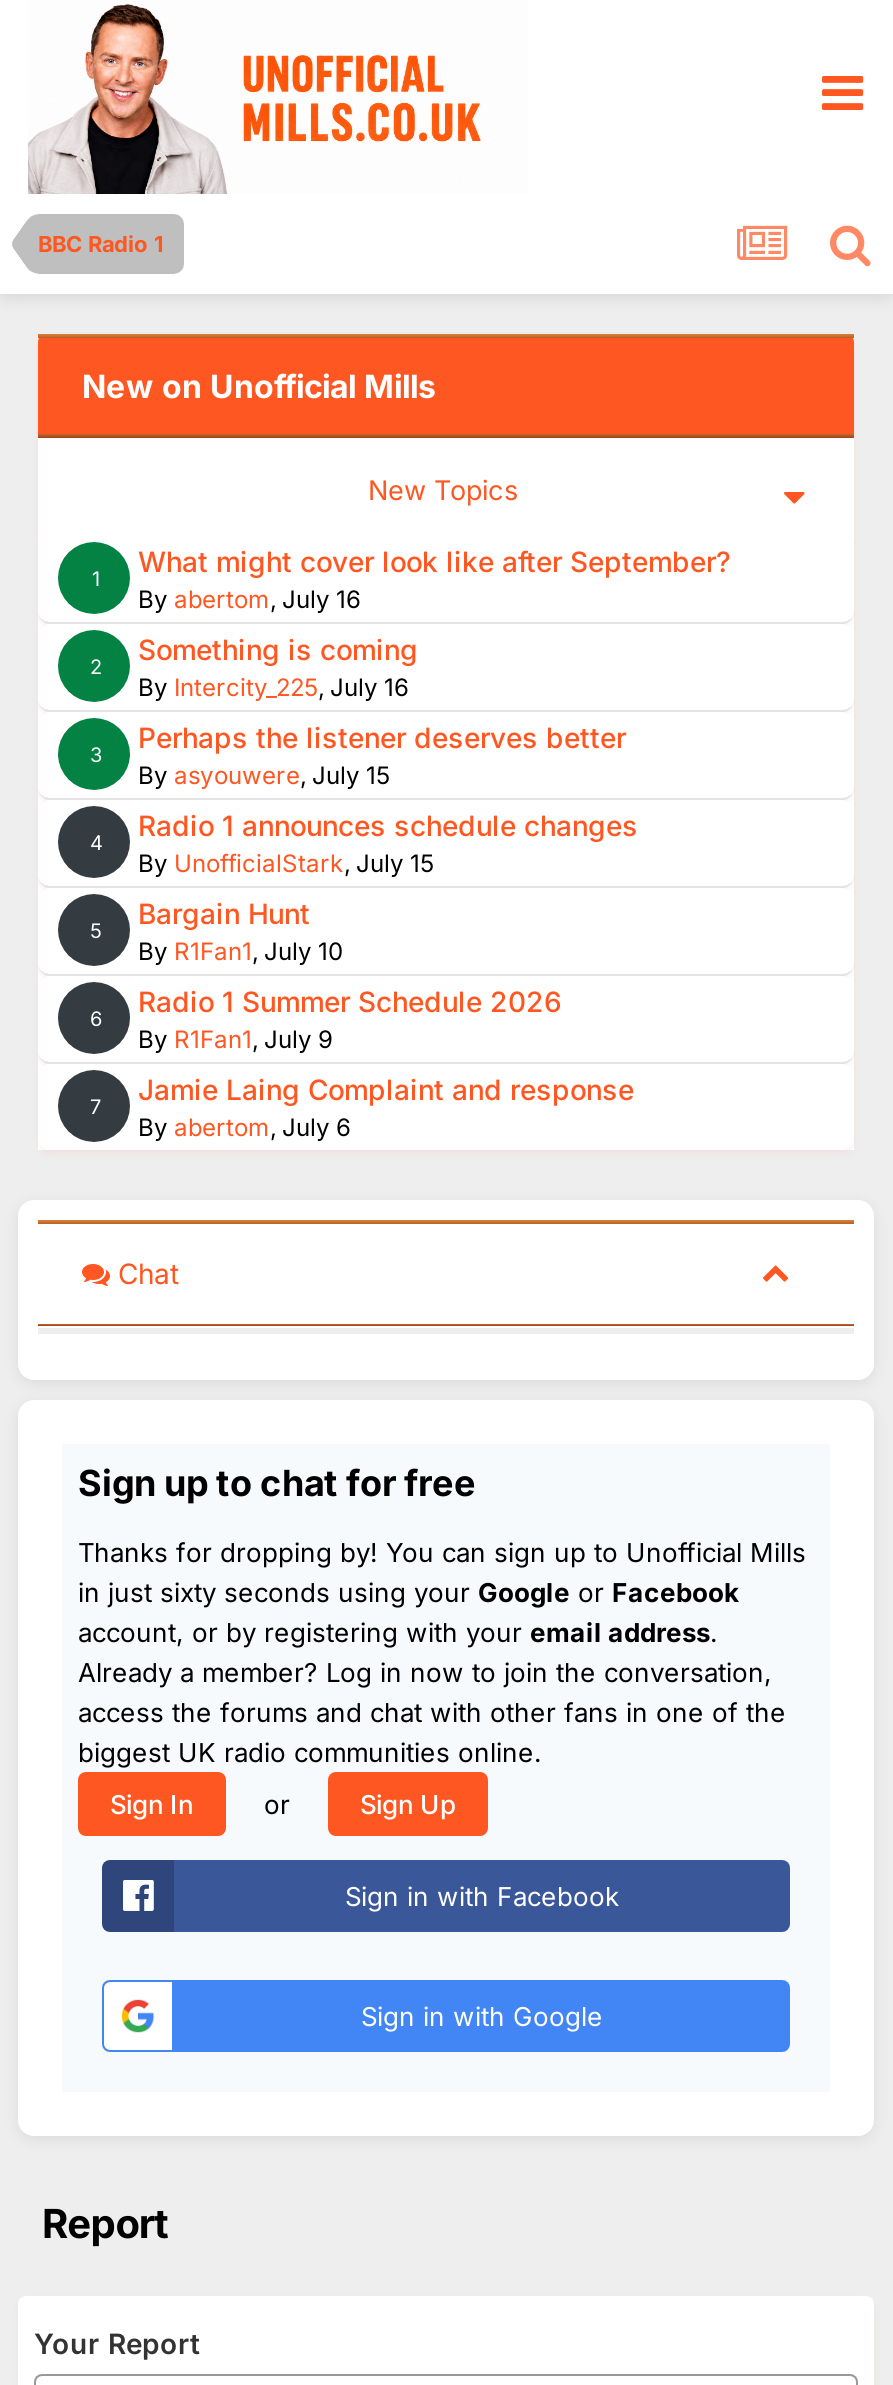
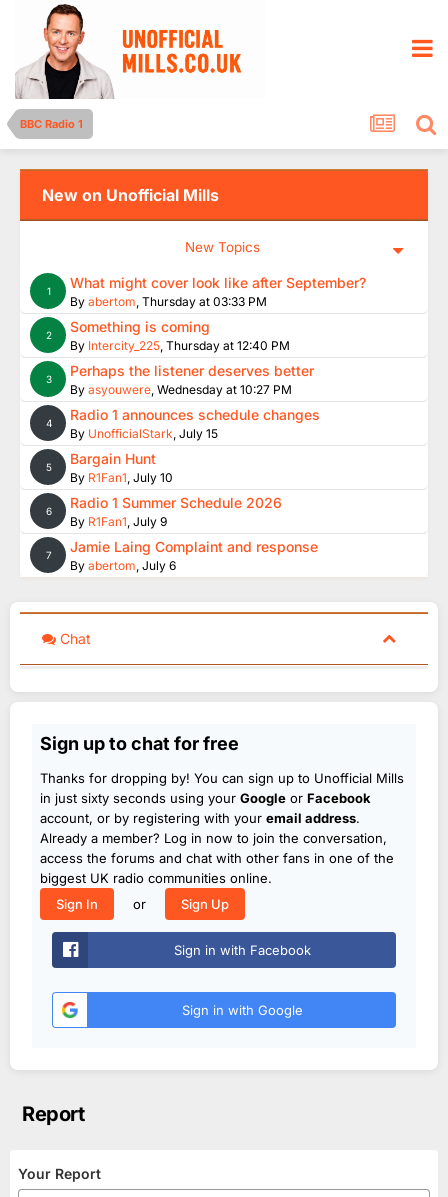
[138,584,360,614] By abertom, July 16 -> [70,294,267,309] By abertom, Thursday at 03:33 PM
[138,672,408,702] By Intercity_225, July 16 -> [70,338,290,353] By Intercity_225, Thursday at 12:40 PM
[138,760,390,790] By asyouwere, July 15 -> [70,382,292,397] By asyouwere, Wednesday at 10:27 PM

